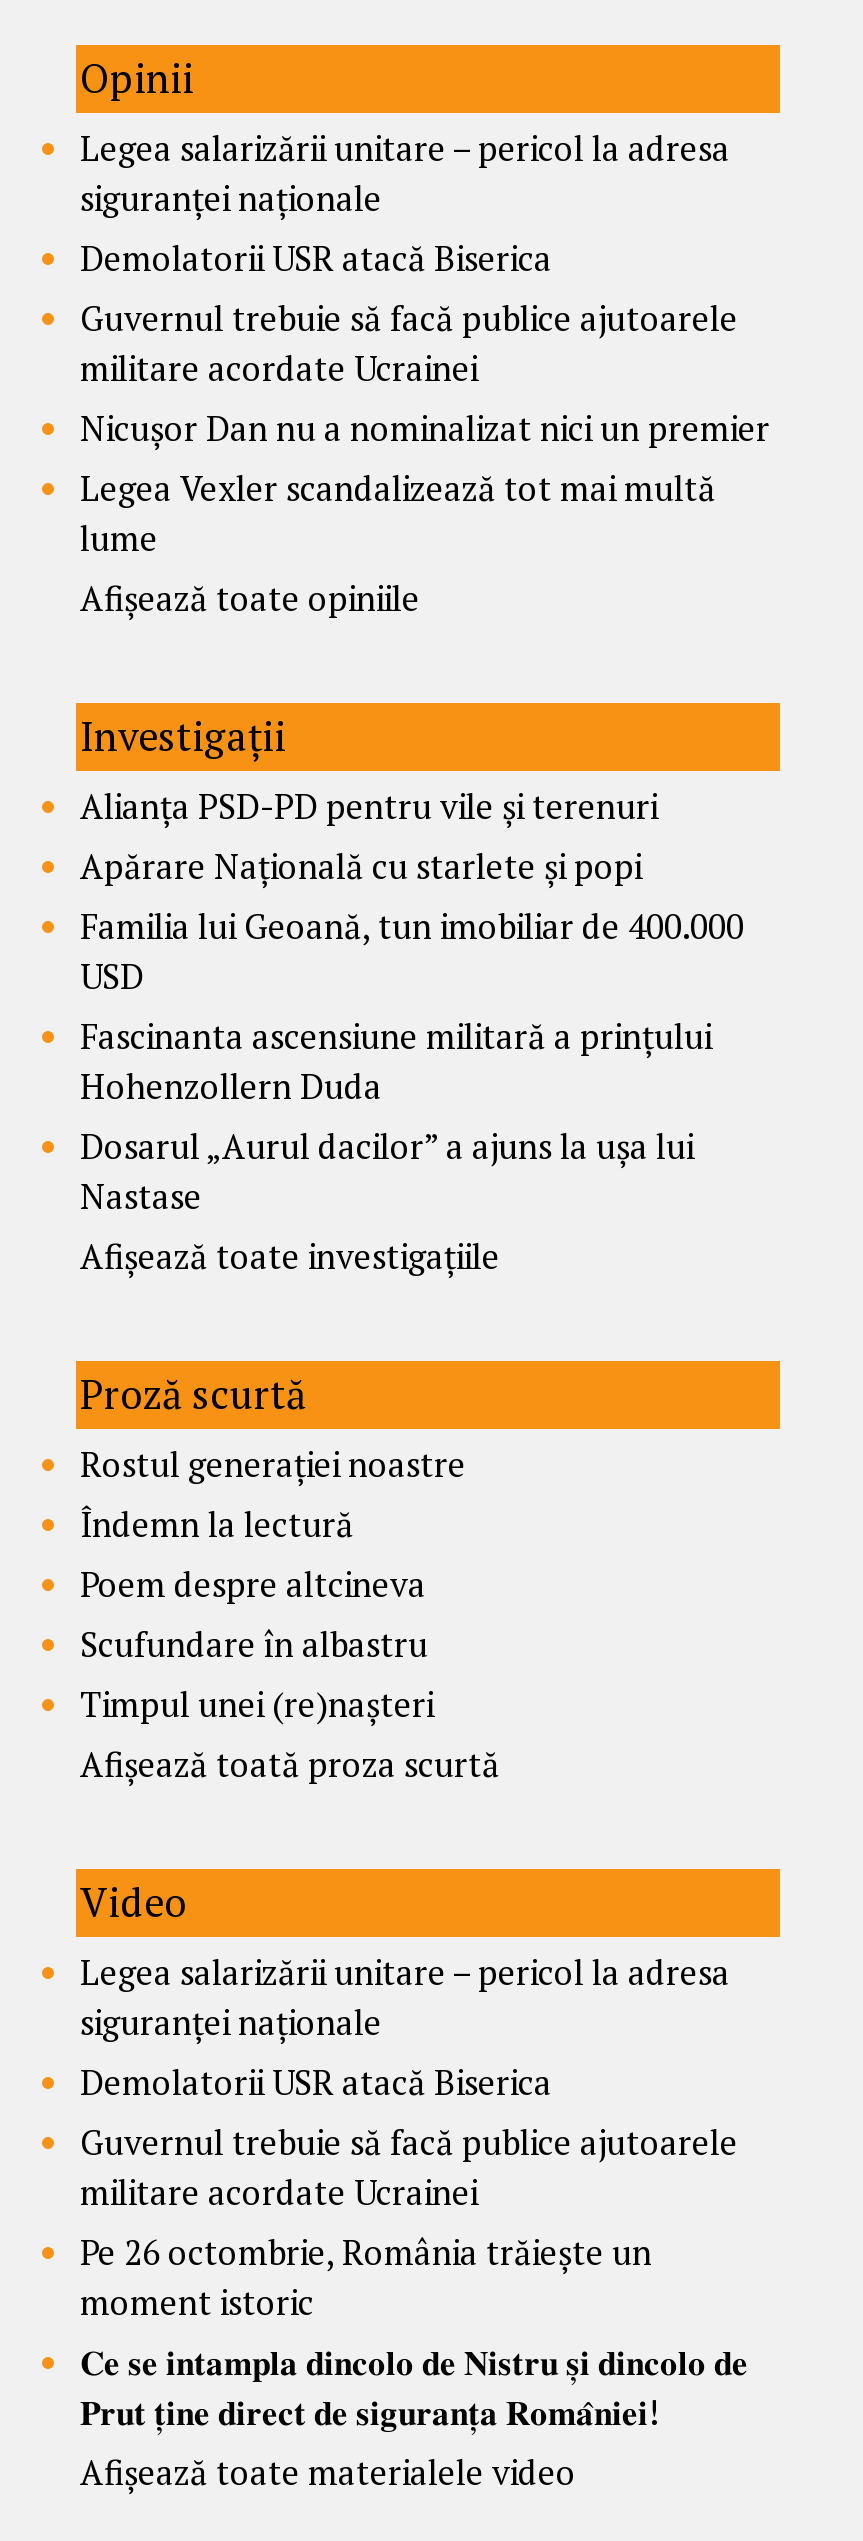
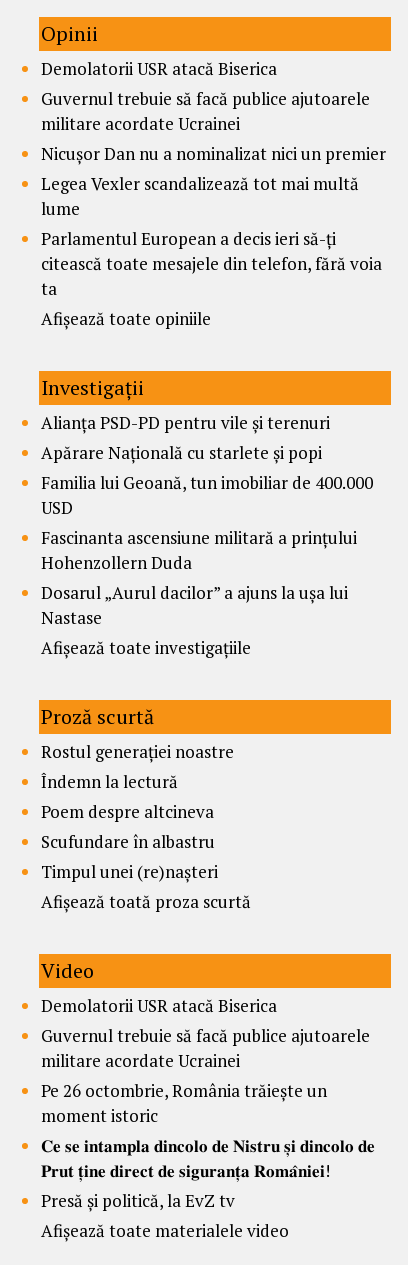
[80,124,730,220] Legea salarizării unitare – pericol la adresa | siguranței naționale -> none
moved [80,234,770,560] -> [41,57,386,220]: Demolatorii USR atacă Biserica | Guvernul trebuie să facă publice ajutoarele | militare acordate Ucrainei | Nicușor Dan nu a nominalizat nici un premier | Legea Vexler scandalizează tot mai multă | lume
none -> [41,227,382,300] Parlamentul European a decis ieri să-ți | citească toate mesajele din telefon, fără voia | ta
moved [80,574,744,1928] -> [41,307,373,984]: Afișează toate opiniile | Investigații | Alianța PSD-PD pentru vile și terenuri | ... | Afișează toată proza scurtă | Video
[80,1948,730,2044] Legea salarizării unitare – pericol la adresa | siguranței naționale -> none
moved [80,2058,738,2324] -> [41,994,370,1127]: Demolatorii USR atacă Biserica | Guvernul trebuie să facă publice ajutoarele | militare acordate Ucrainei | Pe 26 octombrie, România trăiește un | moment istoric
none -> [41,1189,235,1212] Presă și politică, la EvZ tv

